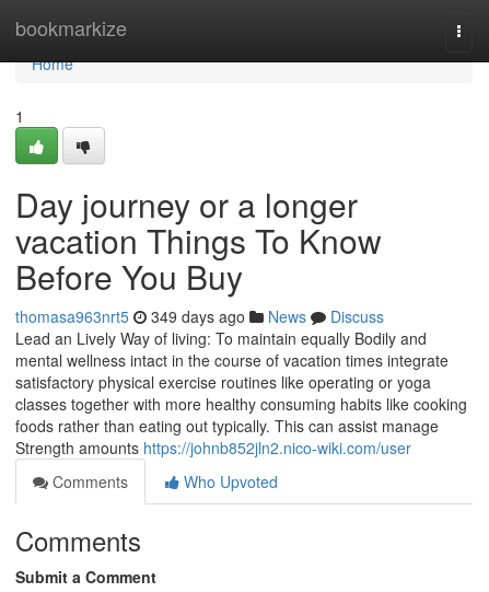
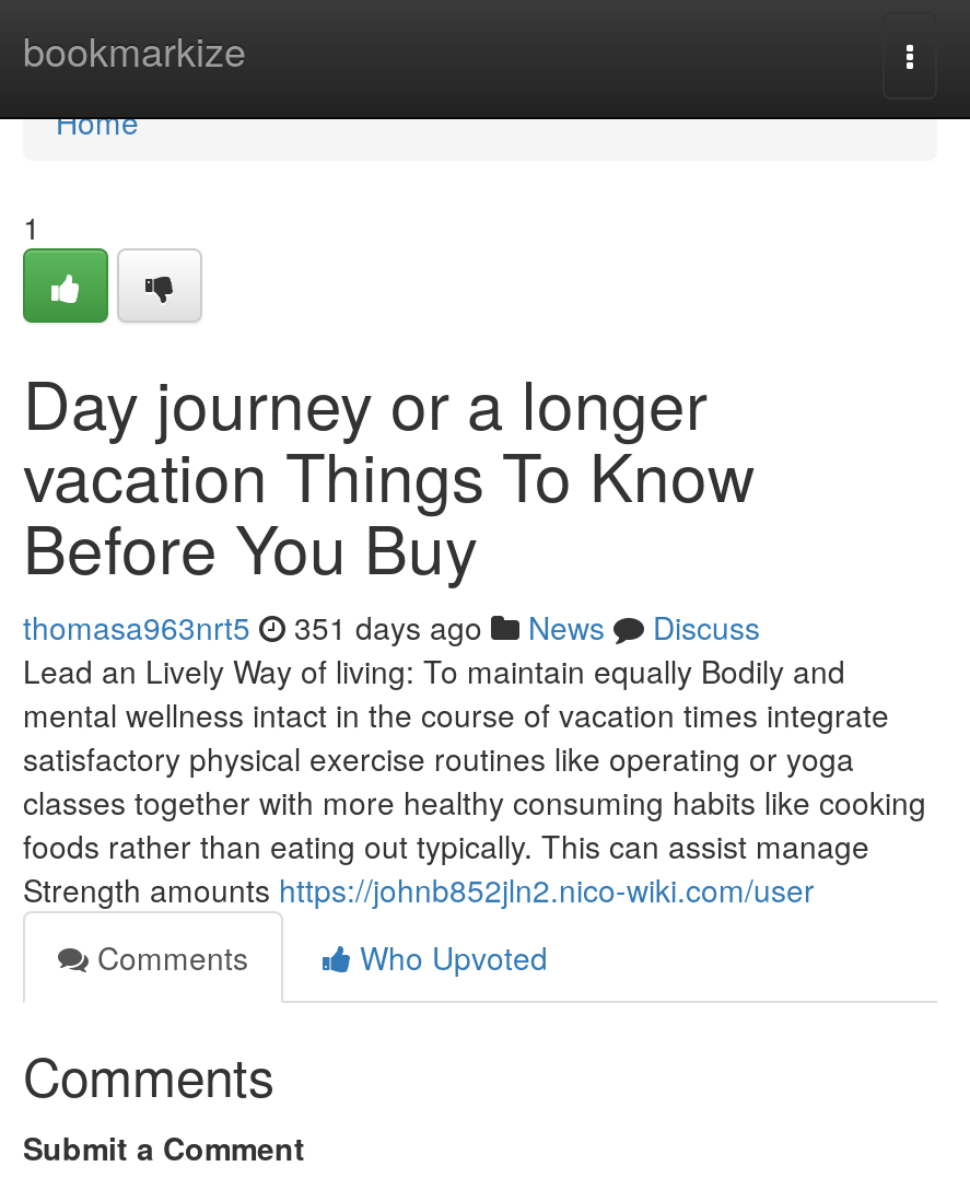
[15,305,384,327] thomasa963nrt5 349 days ago News Discuss -> [23,605,760,649] thomasa963nrt5 351 days ago News Discuss

